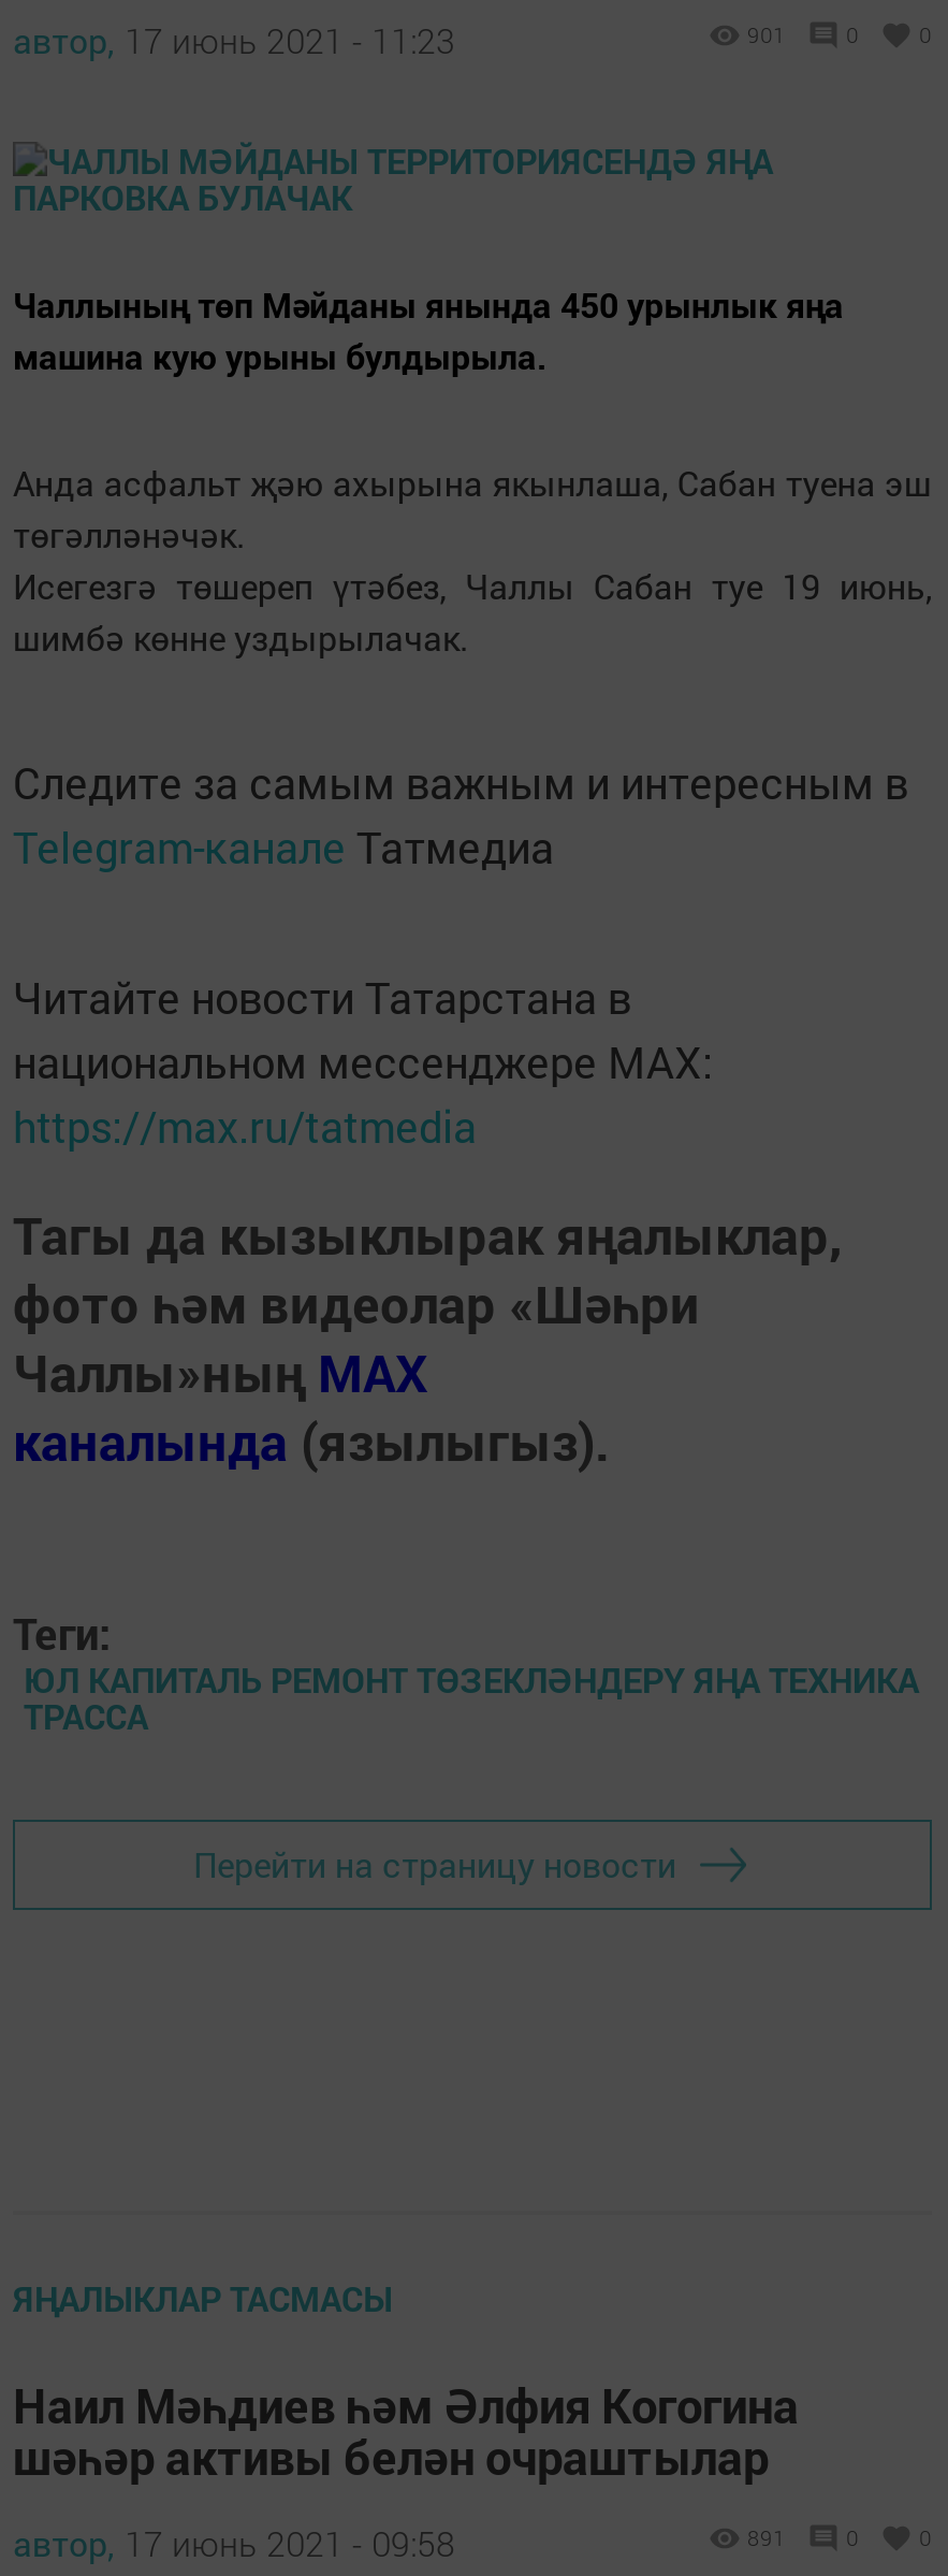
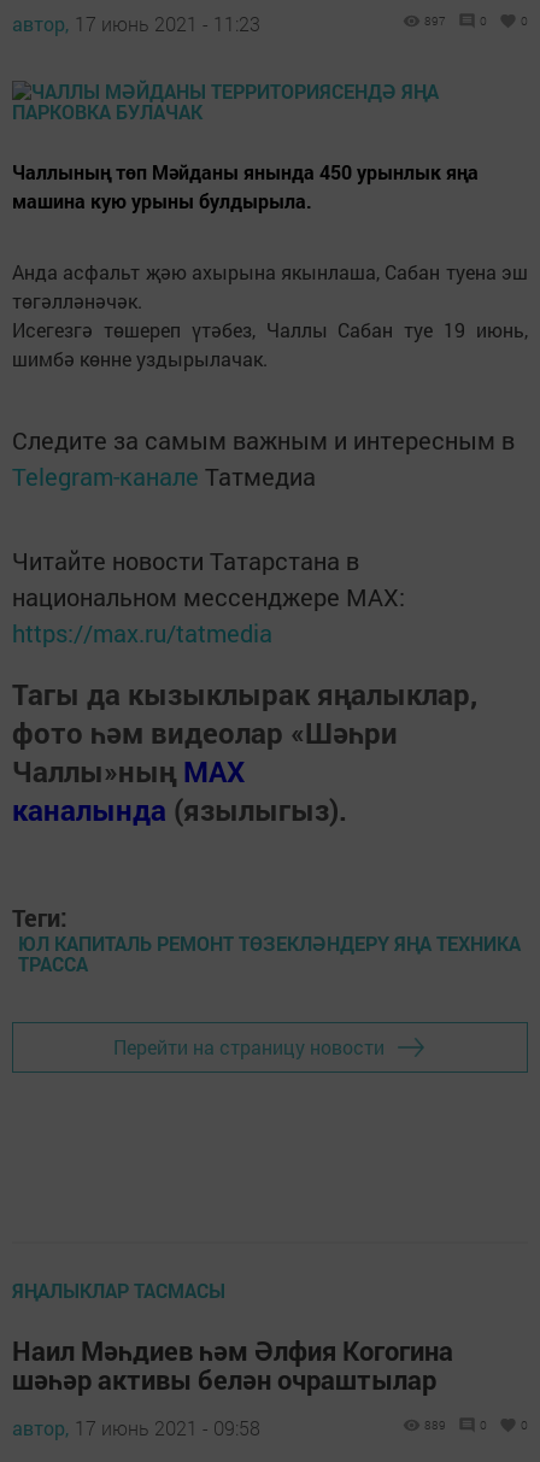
[747,21,786,49] 901 -> [424,13,446,29] 897
[747,2524,786,2552] 891 -> [424,1417,446,1433] 889

